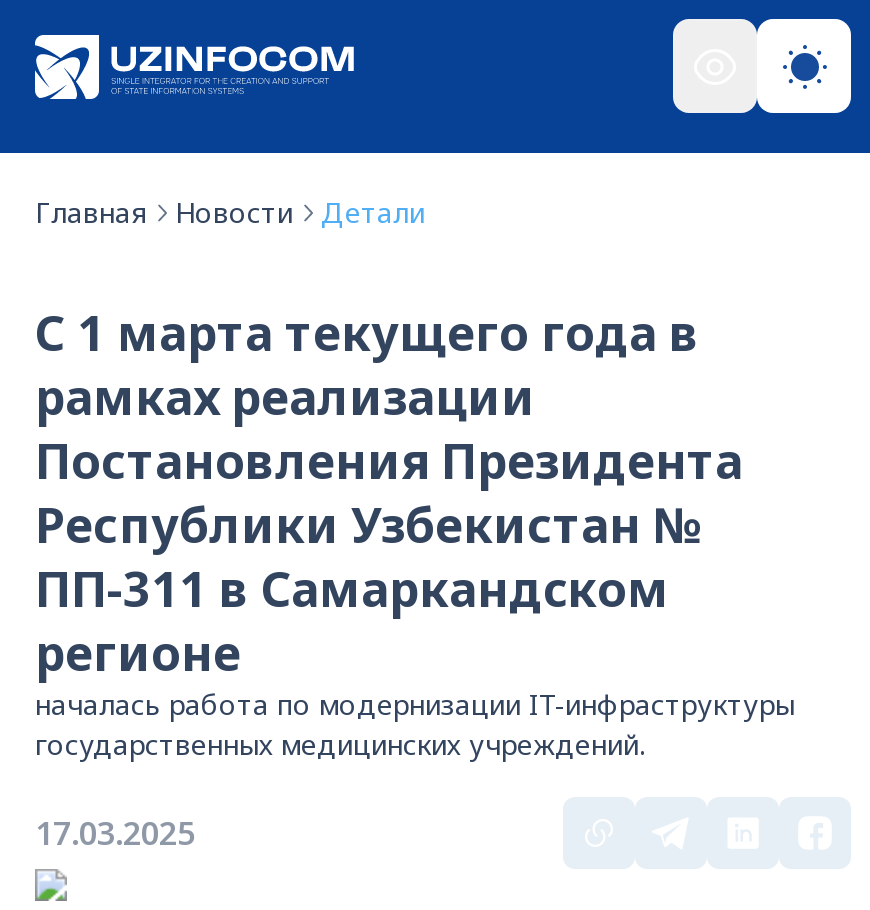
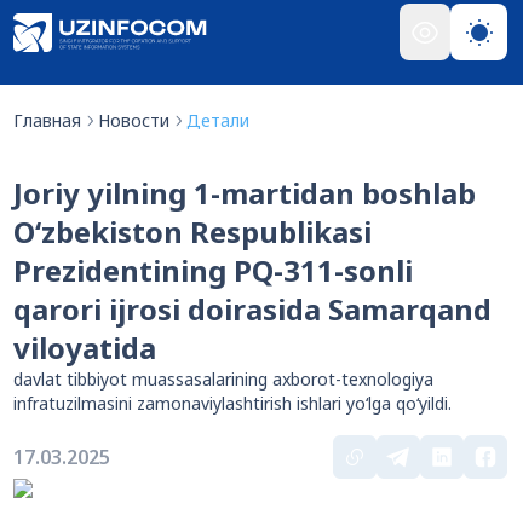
[35,299,795,763] С 1 марта текущего года в | рамках реализации | Постановления Президента | Республики Узбекистан № | ПП-311 в Самаркандcком | регионе | началась работа по модернизации IT-инфраструктуры | государственных медицинских учреждений. -> [13,173,492,415] Joriy yilning 1-martidan boshlab | O‘zbekiston Respublikasi | Prezidentining PQ-311-sonli | qarori ijrosi doirasida Samarqand | viloyatida | davlat tibbiyot muassasalarining axborot-texnologiya | infratuzilmasini zamonaviylashtirish ishlari yo‘lga qo‘yildi.

